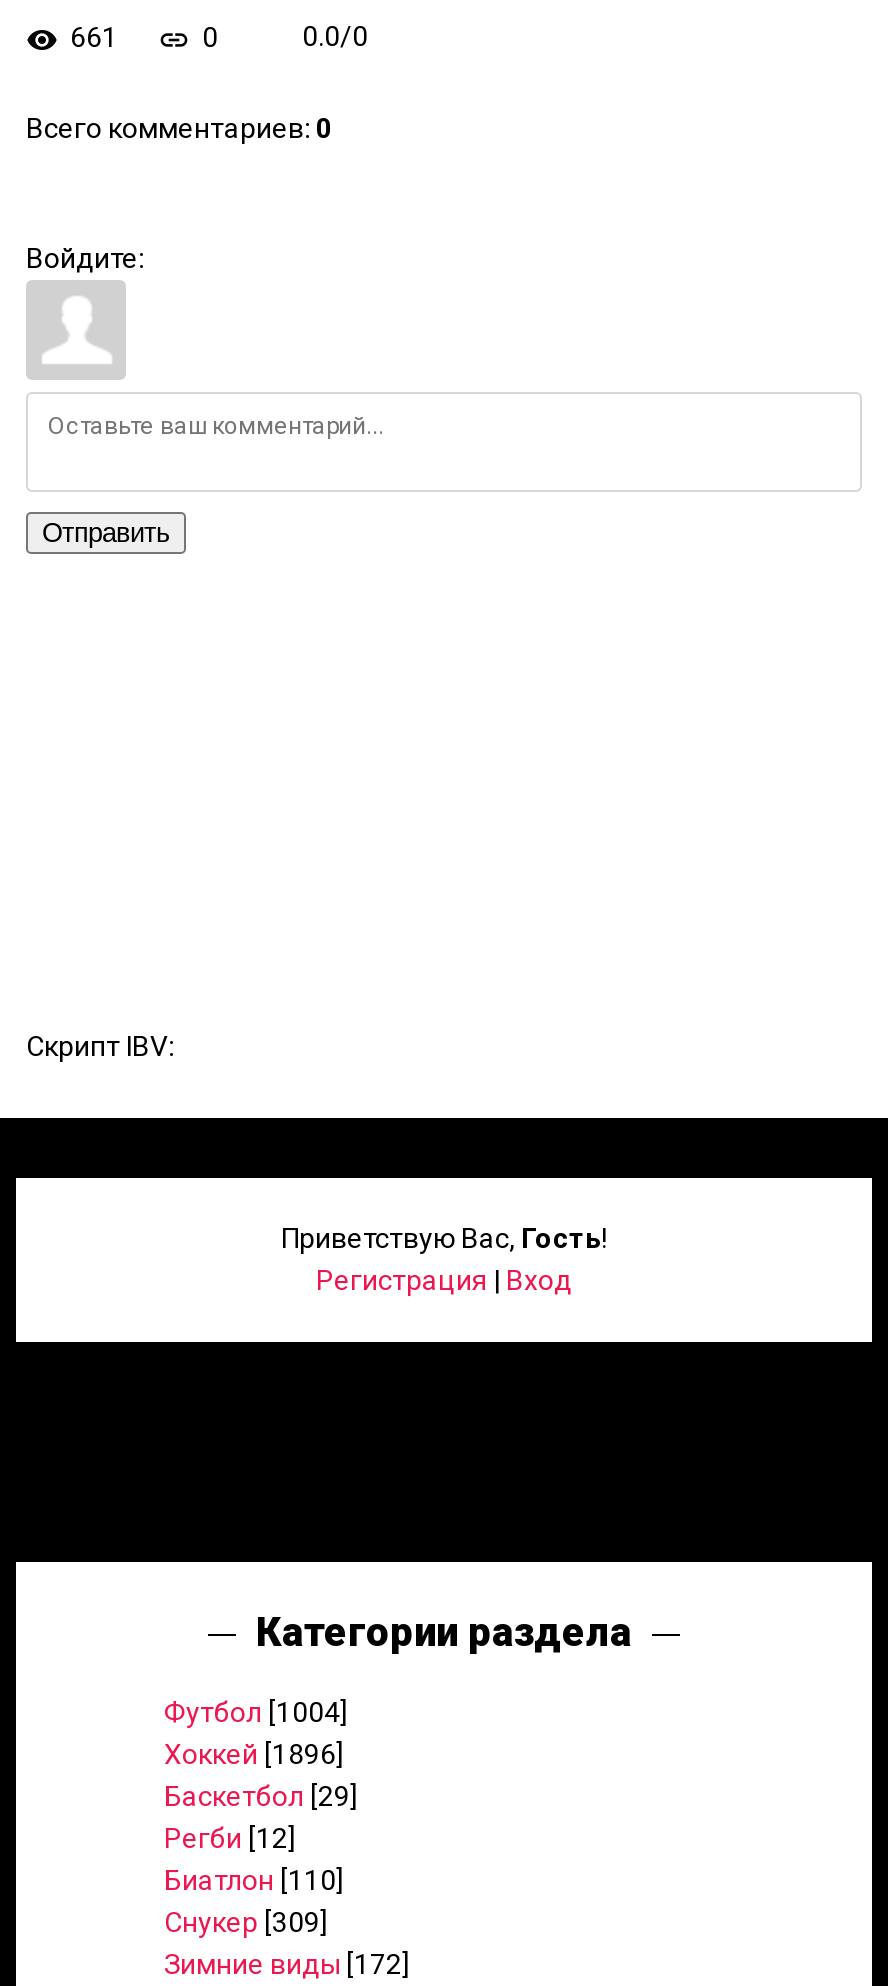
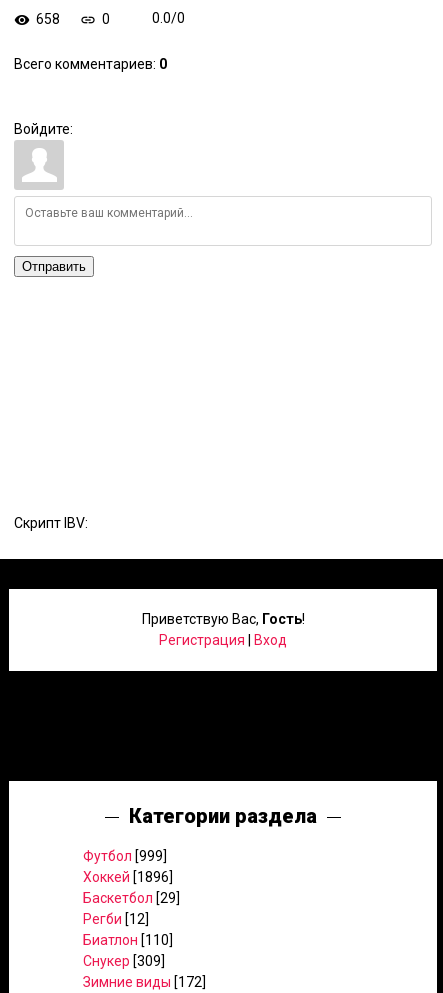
[70,21,118,53] 661 -> [36,10,60,26] 658
[164,1695,348,1727] Футбол [1004] -> [83,848,167,864] Футбол [999]

